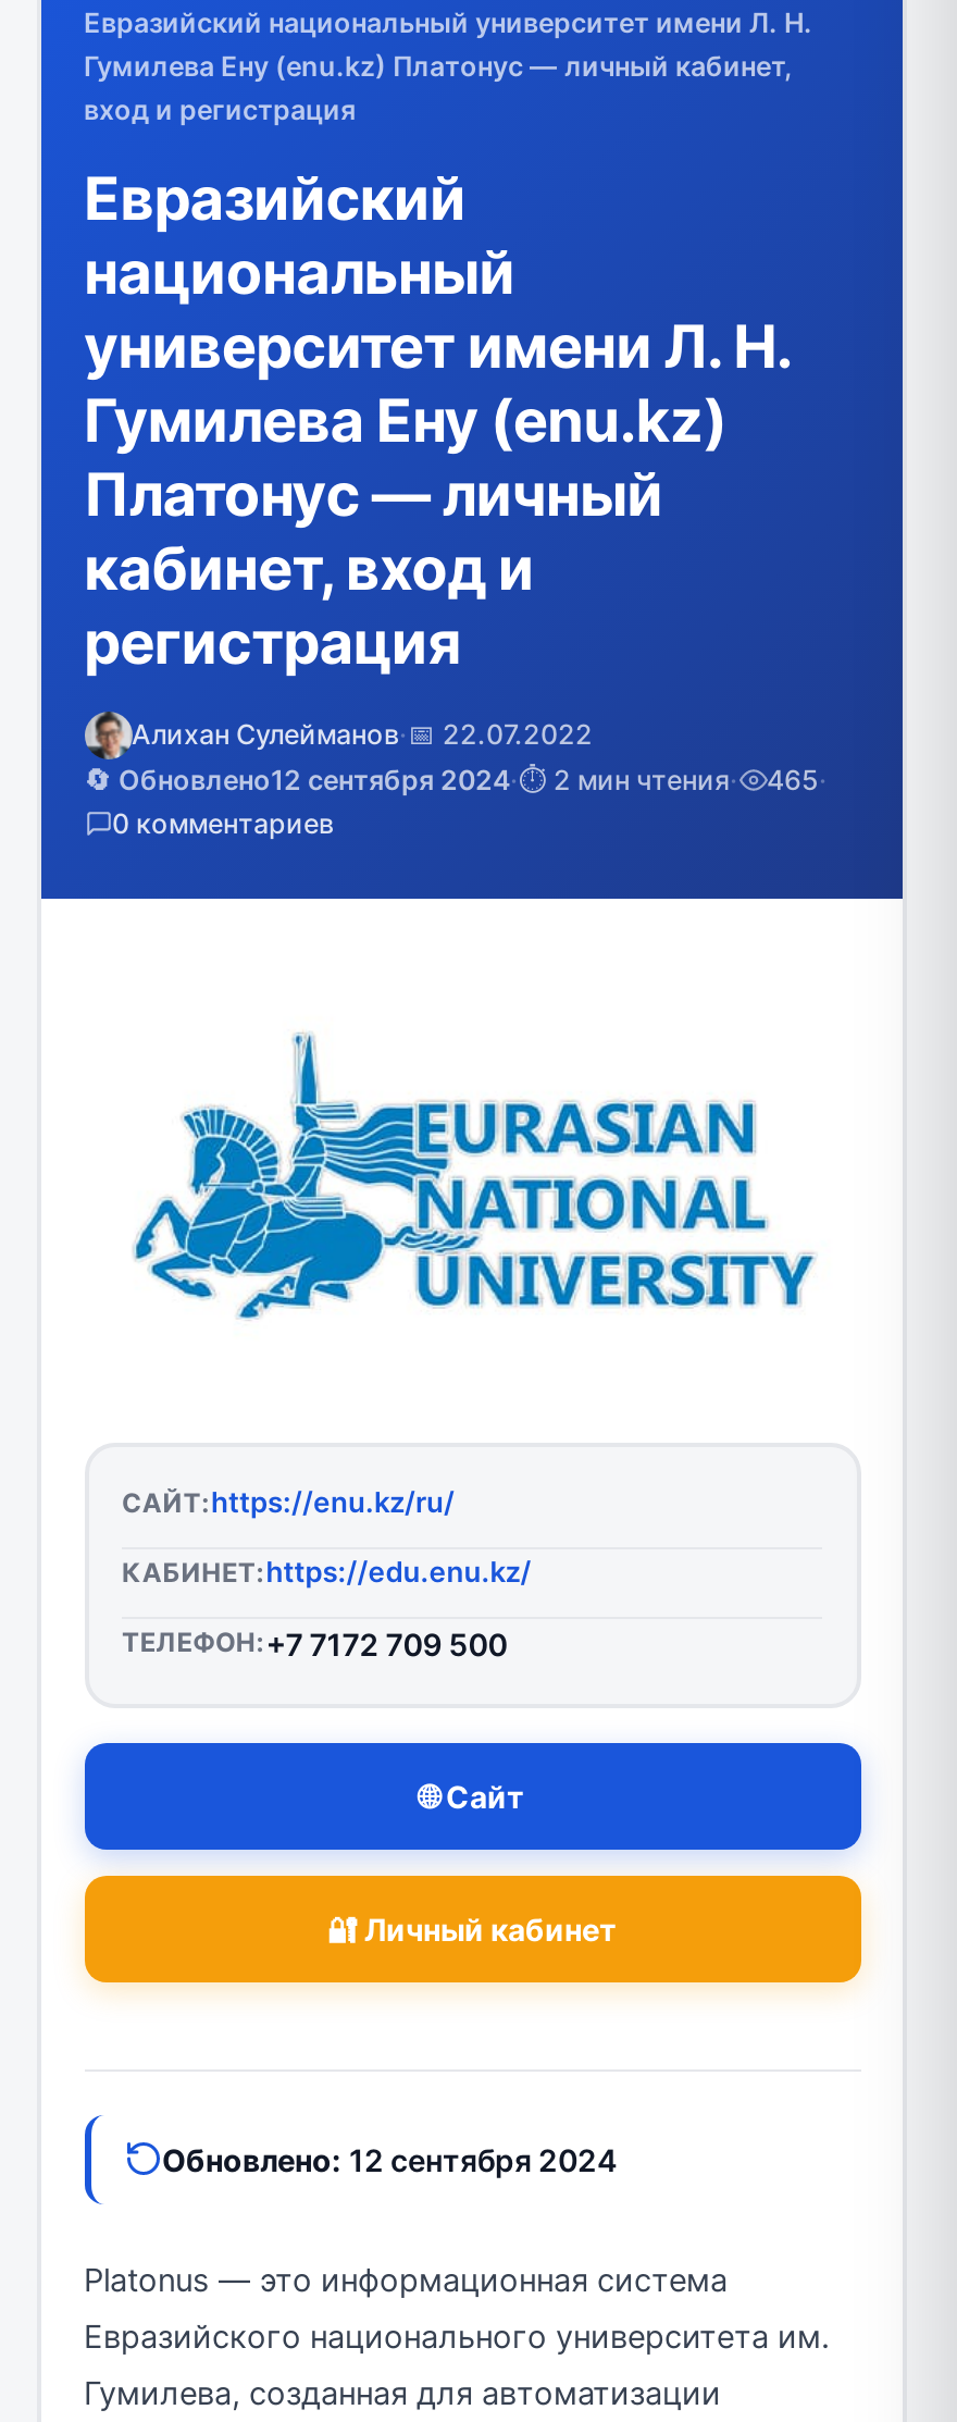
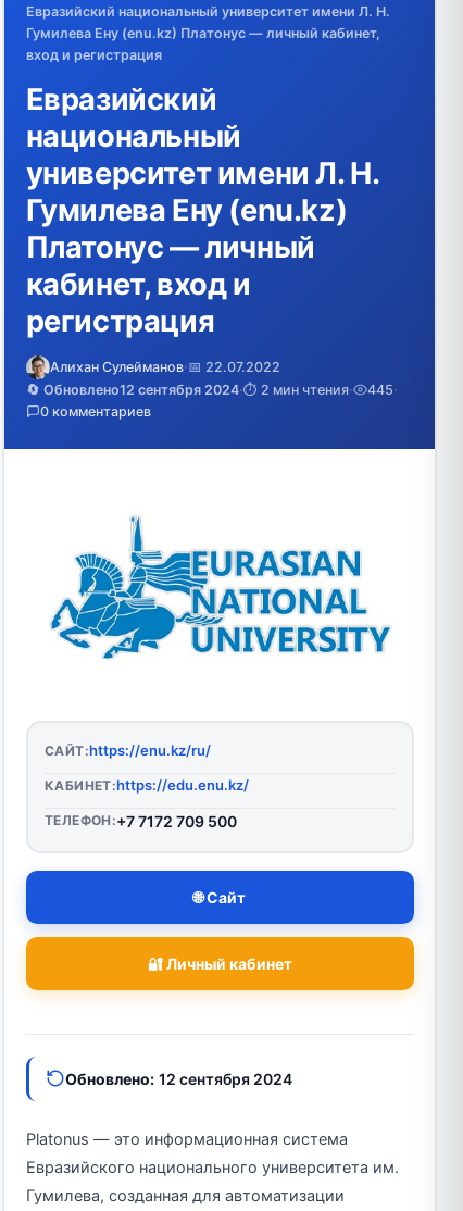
[767,763,828,795] 465· -> [367,381,397,397] 445·

